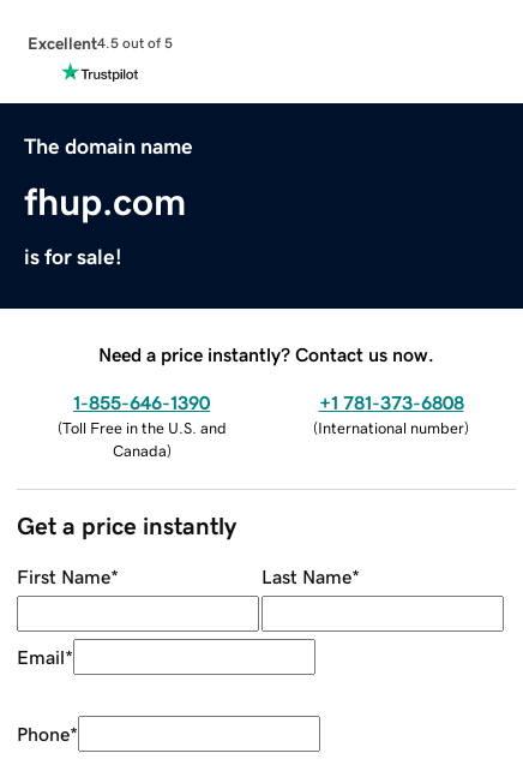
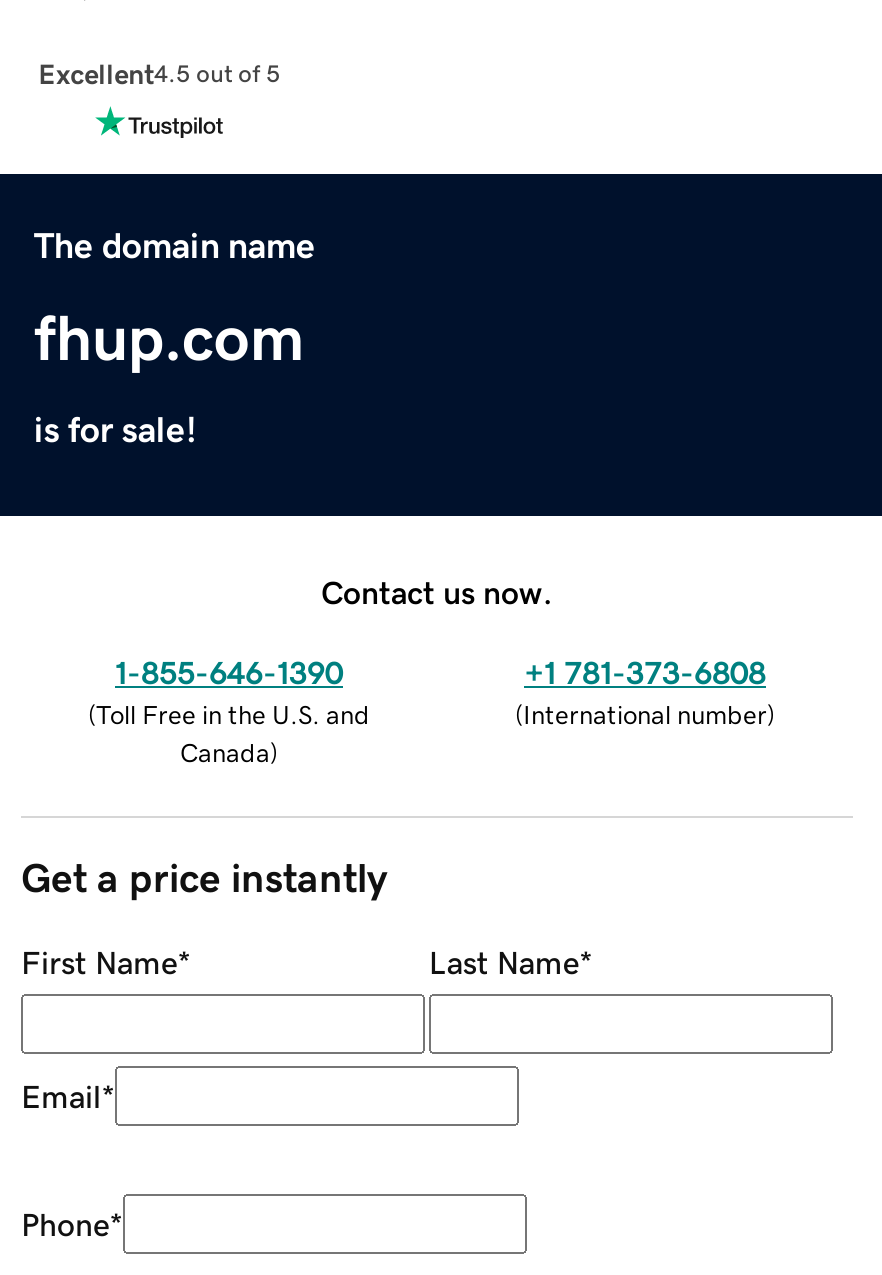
[98,344,434,363] Need a price instantly? Contact us now. -> [321,575,553,607] Contact us now.

